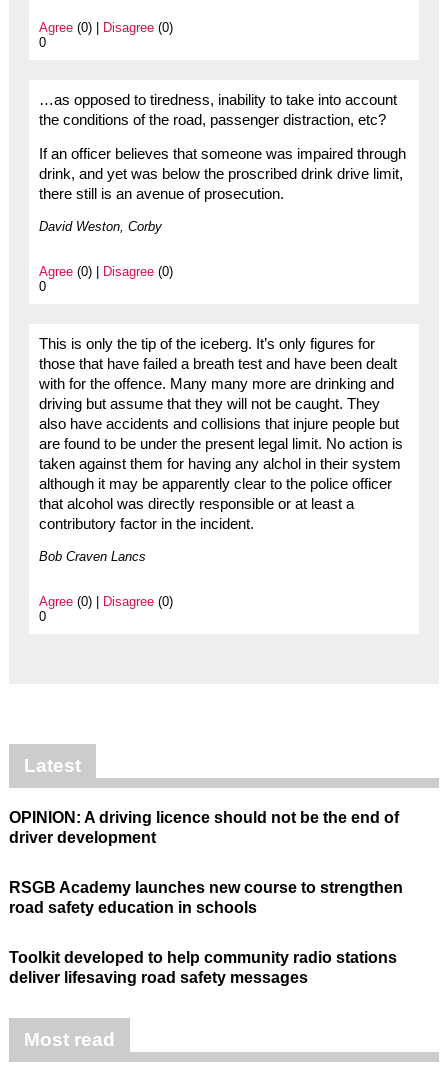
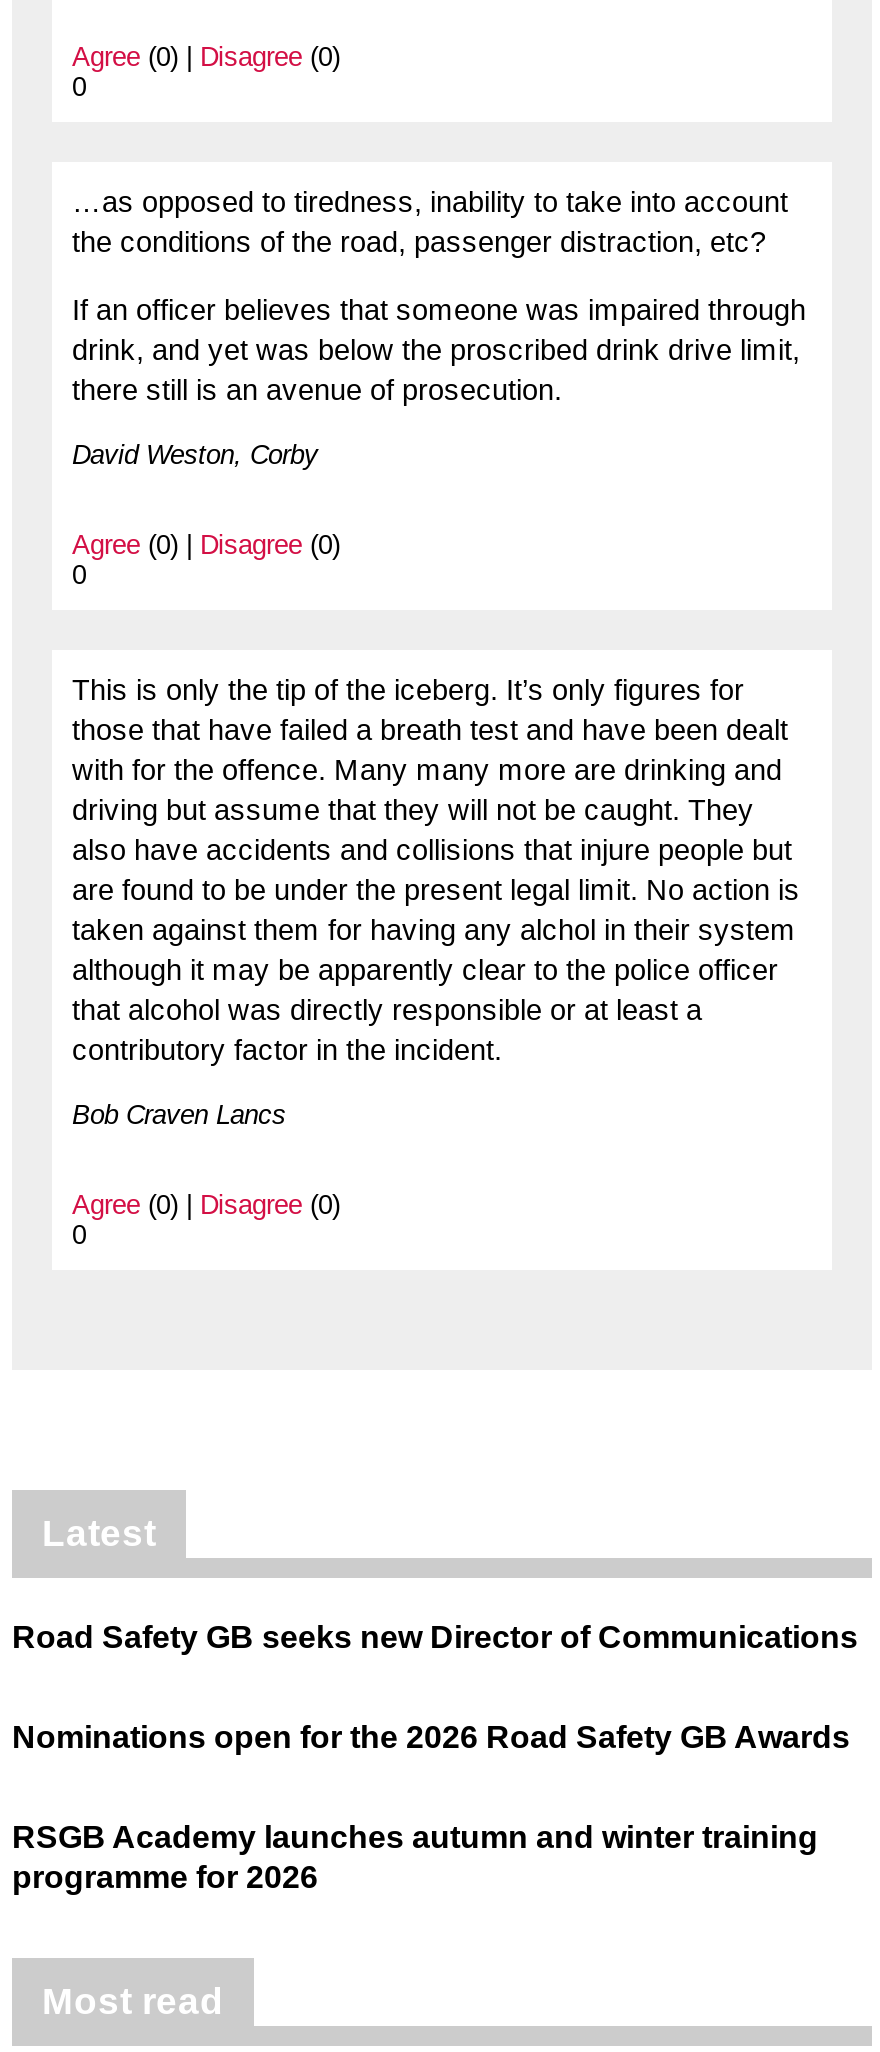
[9,809,399,846] OPINION: A driving licence should not be the end of | driver development -> [12,1621,858,1655] Road Safety GB seeks new Director of Communications
[9,879,403,916] RSGB Academy launches new course to strengthen | road safety education in schools -> [12,1721,850,1755] Nominations open for the 2026 Road Safety GB Awards
[9,949,397,986] Toolkit developed to help community radio stations | deliver lifesaving road safety messages -> [12,1821,818,1895] RSGB Academy launches autumn and winter training | programme for 2026

